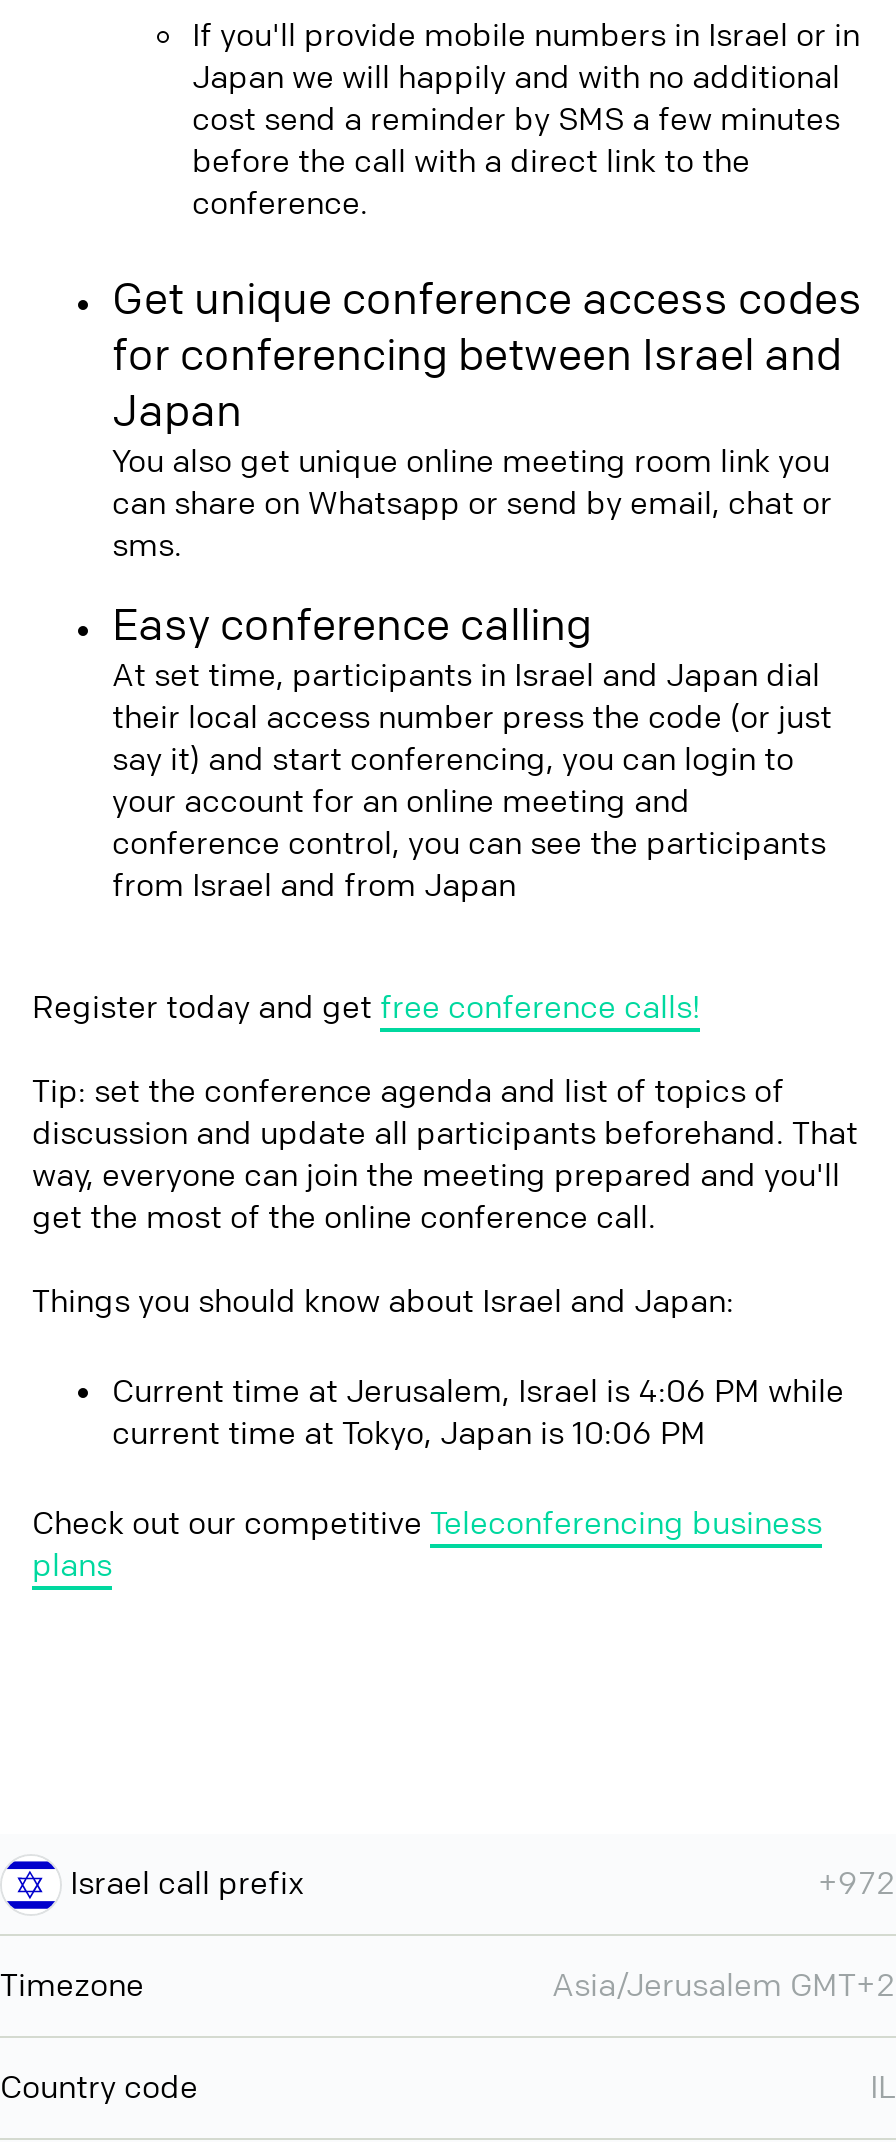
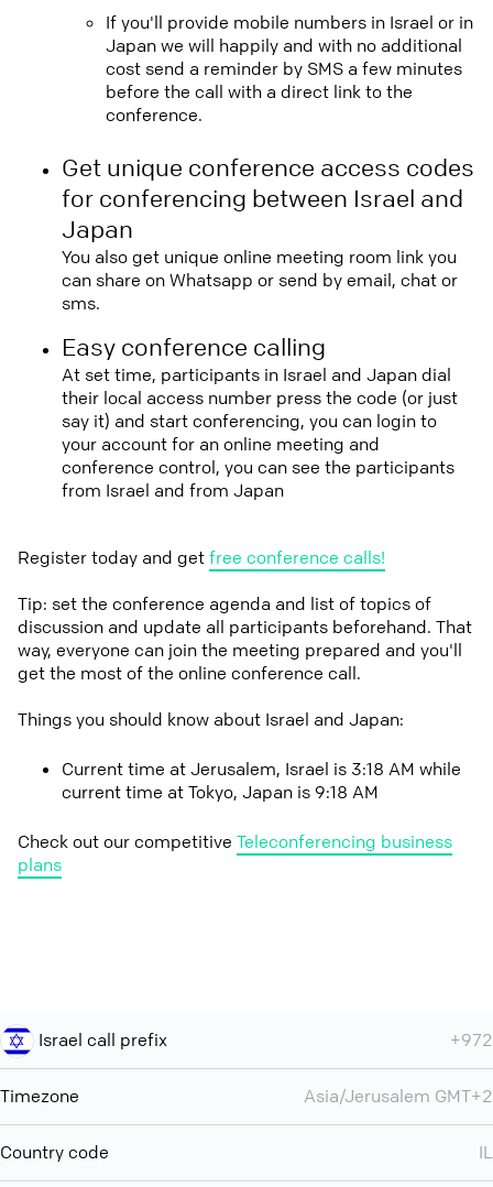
[112,1370,844,1412] Current time at Jerusalem, Israel is 4:06 PM while -> [62,758,461,781] Current time at Jerusalem, Israel is 3:18 AM while
[112,1412,706,1454] current time at Tokyo, Japan is 10:06 PM -> [62,781,379,804] current time at Tokyo, Japan is 9:18 AM

